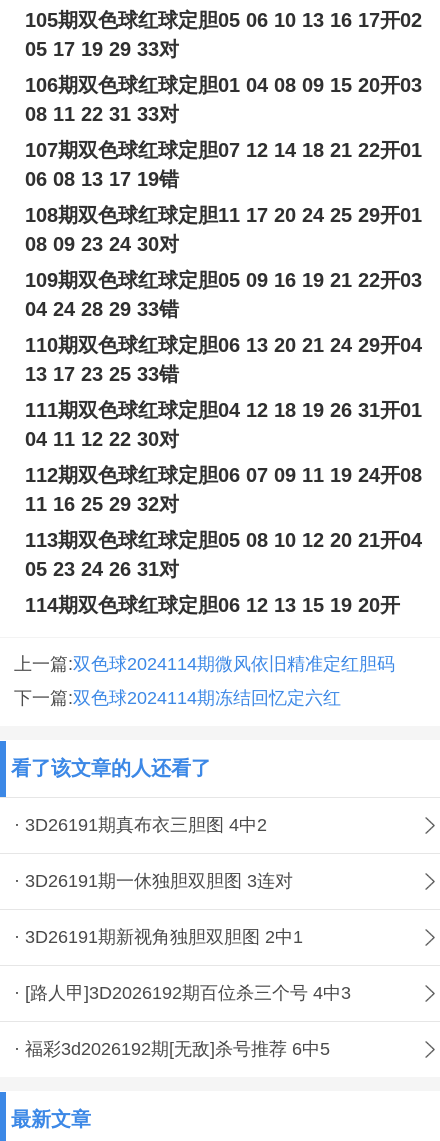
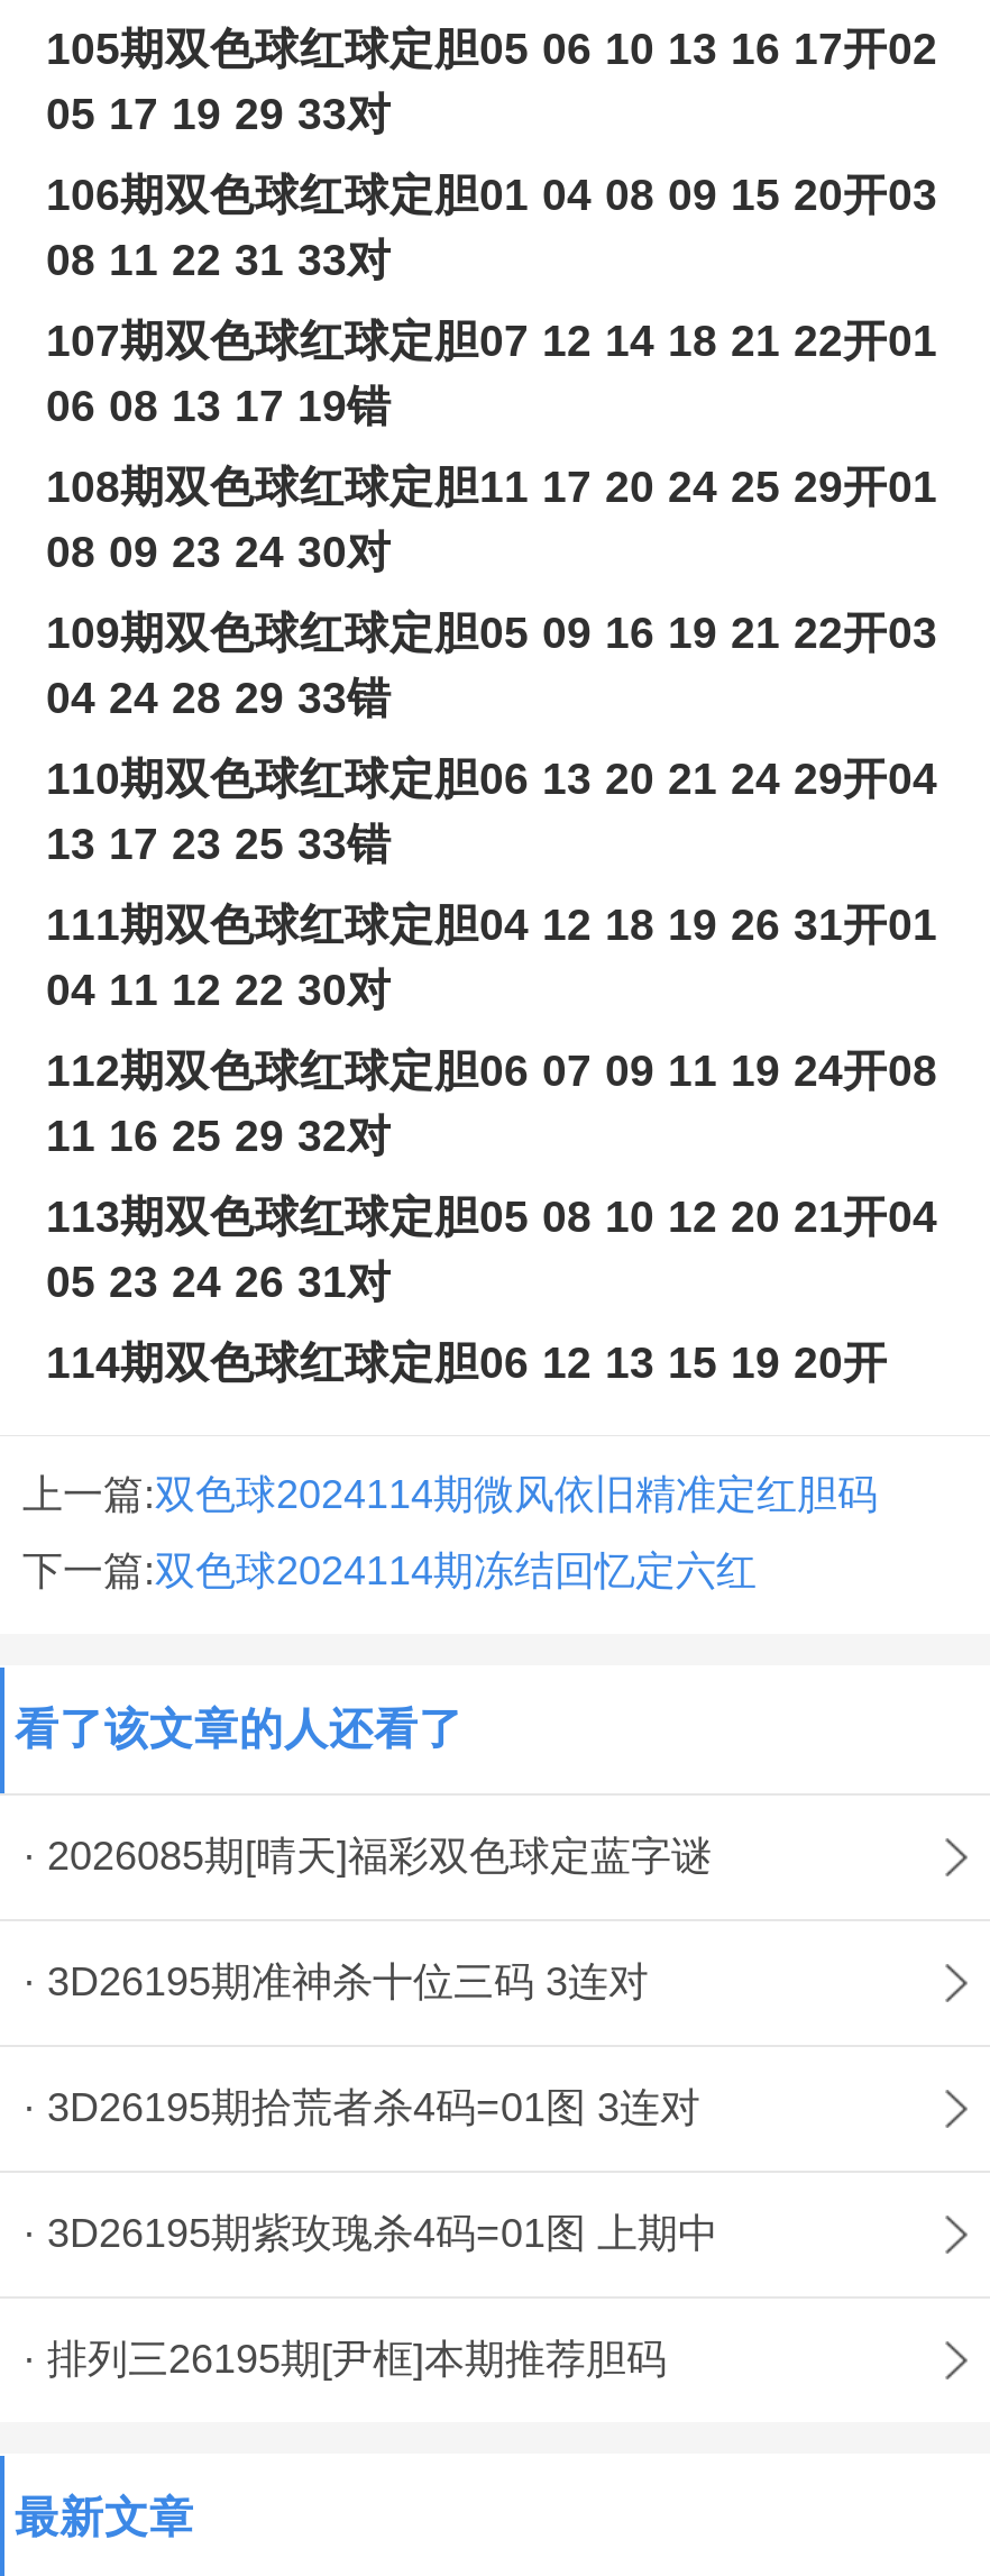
[14,815,267,835] · 3D26191期真布衣三胆图 4中2 -> [22,1834,712,1879] · 2026085期[晴天]福彩双色球定蓝字谜
[14,871,293,891] · 3D26191期一休独胆双胆图 3连对 -> [22,1960,649,2004] · 3D26195期准神杀十位三码 3连对
[14,927,303,947] · 3D26191期新视角独胆双胆图 2中1 -> [22,2085,700,2130] · 3D26195期拾荒者杀4码=01图 3连对
[14,983,351,1003] · [路人甲]3D2026192期百位杀三个号 4中3 -> [22,2211,718,2256] · 3D26195期紫玫瑰杀4码=01图 上期中
[14,1039,330,1059] · 福彩3d2026192期[无敌]杀号推荐 6中5 -> [22,2337,667,2382] · 排列三26195期[尹框]本期推荐胆码

